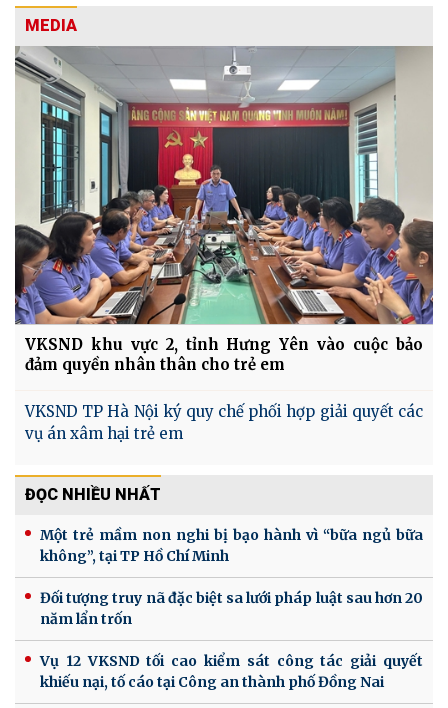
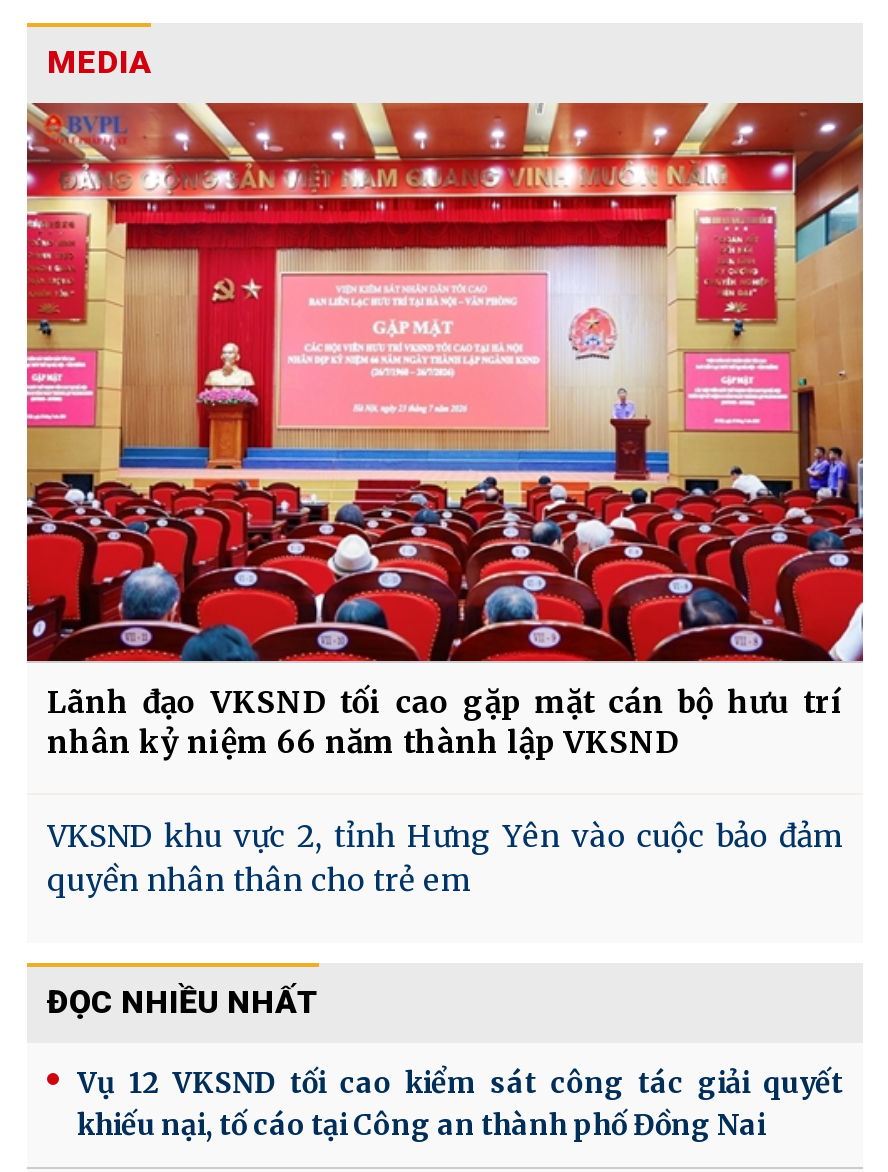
[14,46,434,374] [image] | VKSND khu vực 2, tỉnh Hưng Yên vào cuộc bảo | đảm quyền nhân thân cho trẻ em -> [25,101,865,761] [image] | Lãnh đạo VKSND tối cao gặp mặt cán bộ hưu trí | nhân kỷ niệm 66 năm thành lập VKSND
[25,402,423,443] VKSND TP Hà Nội ký quy chế phối hợp giải quyết các | vụ án xâm hại trẻ em -> [47,817,843,899] VKSND khu vực 2, tỉnh Hưng Yên vào cuộc bảo đảm | quyền nhân thân cho trẻ em
[40,526,423,628] Một trẻ mầm non nghi bị bạo hành vì “bữa ngủ bữa | không”, tại TP Hồ Chí Minh | Đối tượng truy nã đặc biệt sa lưới pháp luật sau hơn 20 | năm lẩn trốn -> none

